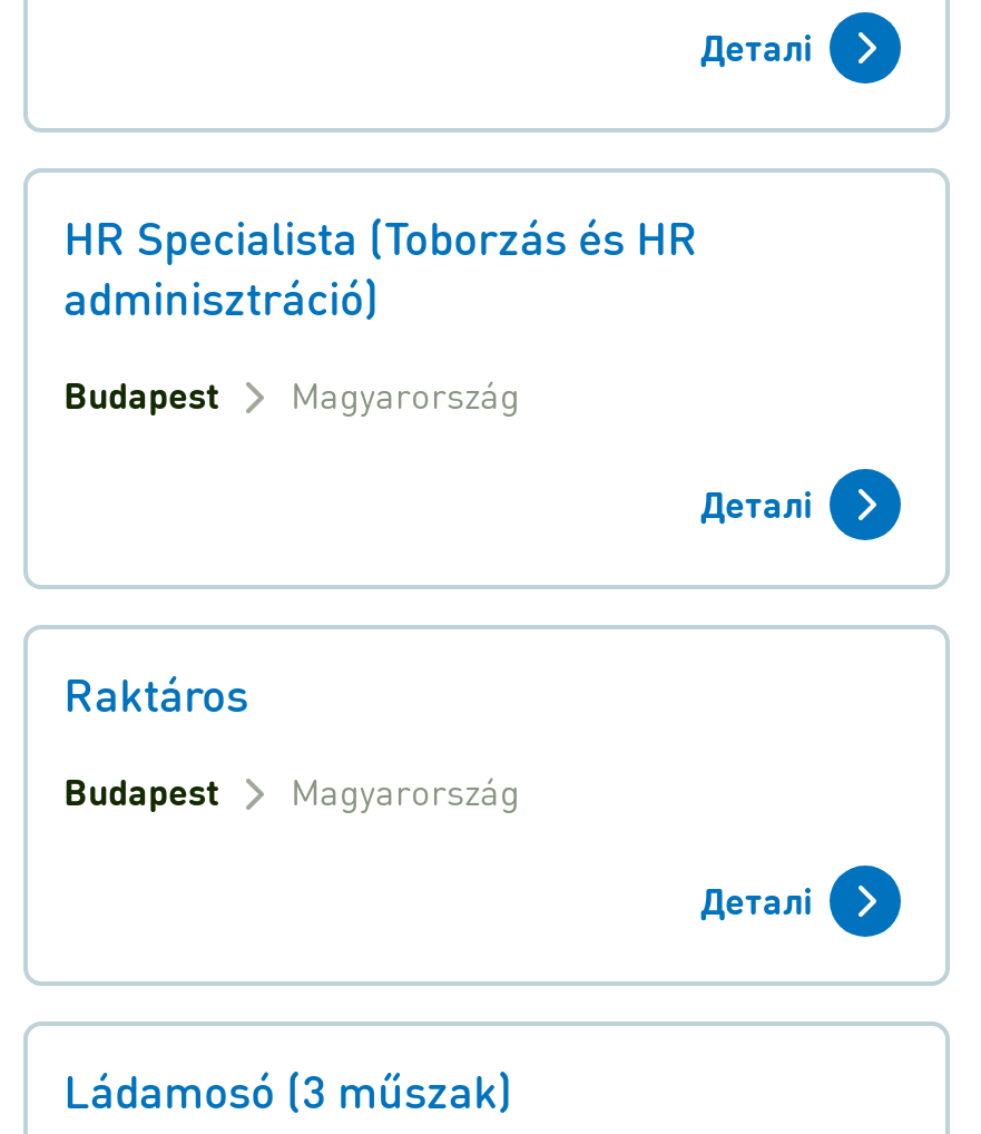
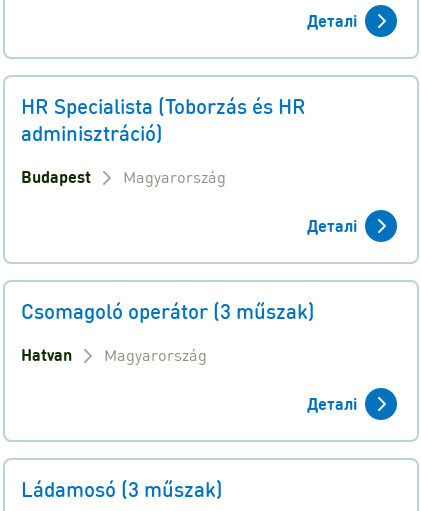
[63,665,248,723] Raktáros -> [21,298,315,324] Csomagoló operátor (3 műszak)
[63,767,219,814] Budapest -> [21,344,72,365] Hatvan

